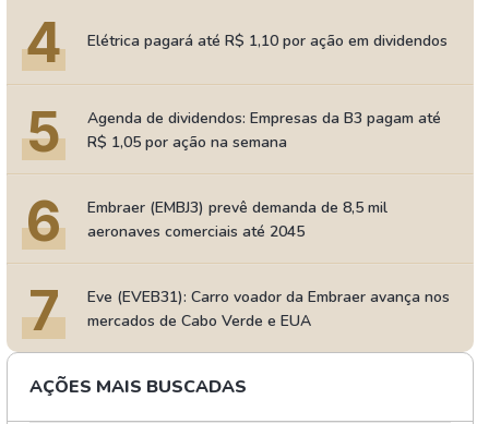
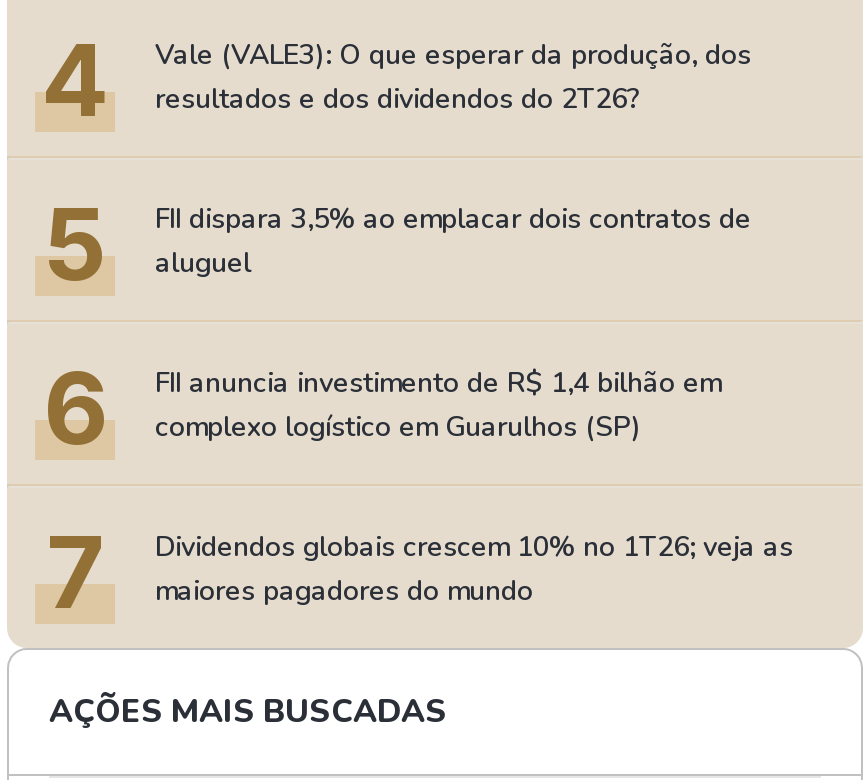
[87,31,448,51] Elétrica pagará até R$ 1,10 por ação em dividendos -> [155,36,751,118] Vale (VALE3): O que esperar da produção, dos | resultados e dos dividendos do 2T26?
[87,108,441,153] Agenda de dividendos: Empresas da B3 pagam até | R$ 1,05 por ação na semana -> [155,200,751,282] FII dispara 3,5% ao emplacar dois contratos de | aluguel
[87,197,387,242] Embraer (EMBJ3) prevê demanda de 8,5 mil | aeronaves comerciais até 2045 -> [155,364,721,446] FII anuncia investimento de R$ 1,4 bilhão em | complexo logístico em Guarulhos (SP)
[87,287,450,331] Eve (EVEB31): Carro voador da Embraer avança nos | mercados de Cabo Verde e EUA -> [155,528,793,610] Dividendos globais crescem 10% no 1T26; veja as | maiores pagadores do mundo

